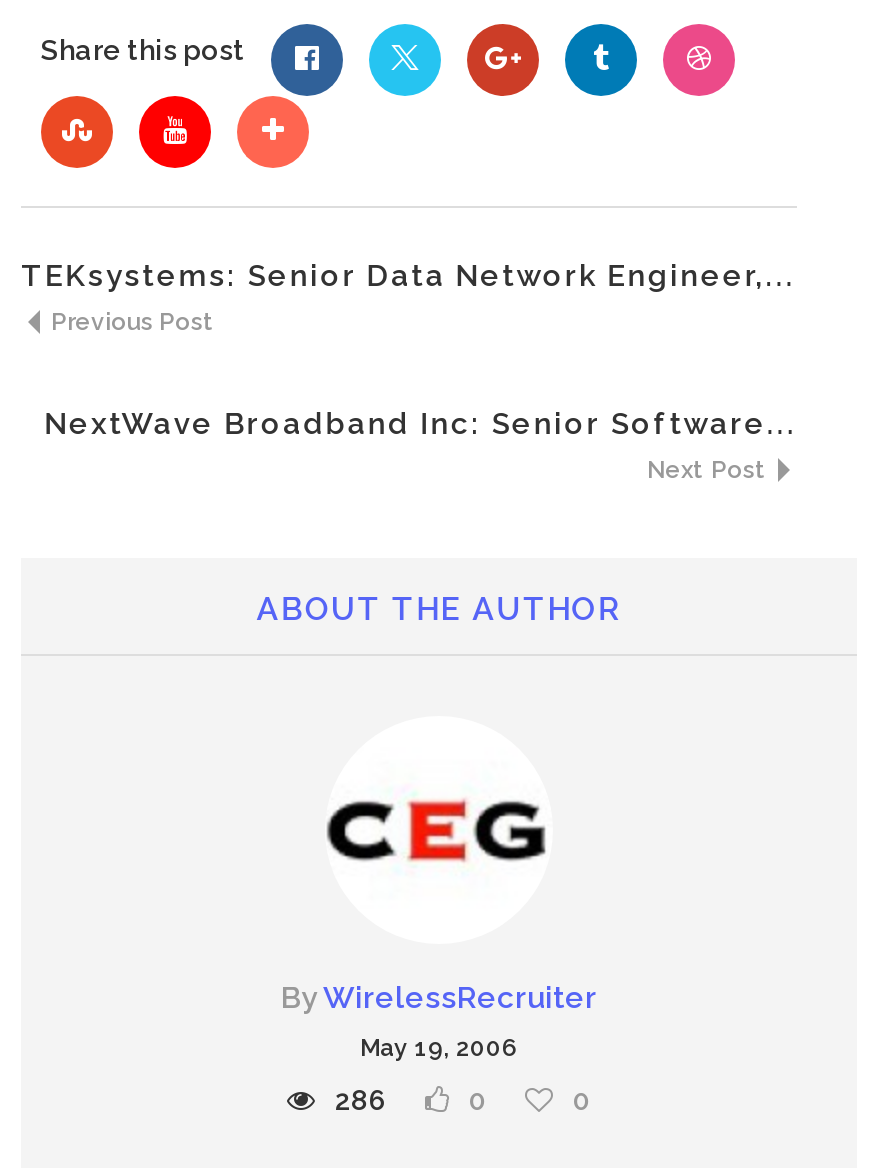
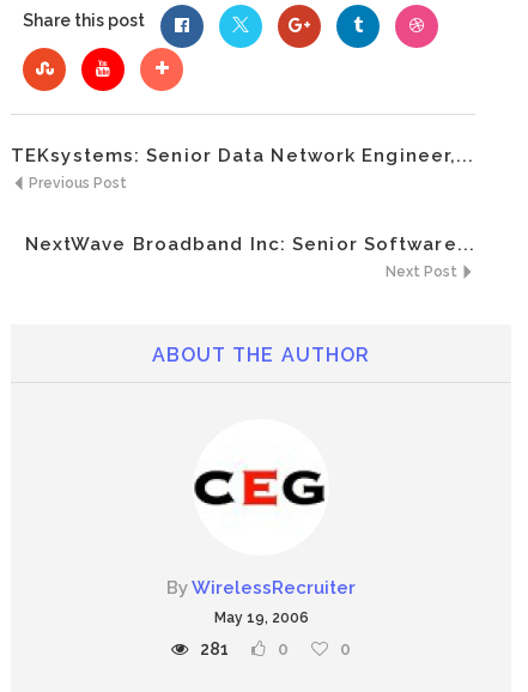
[329,1085,387,1117] 286 -> [196,640,229,659] 281

